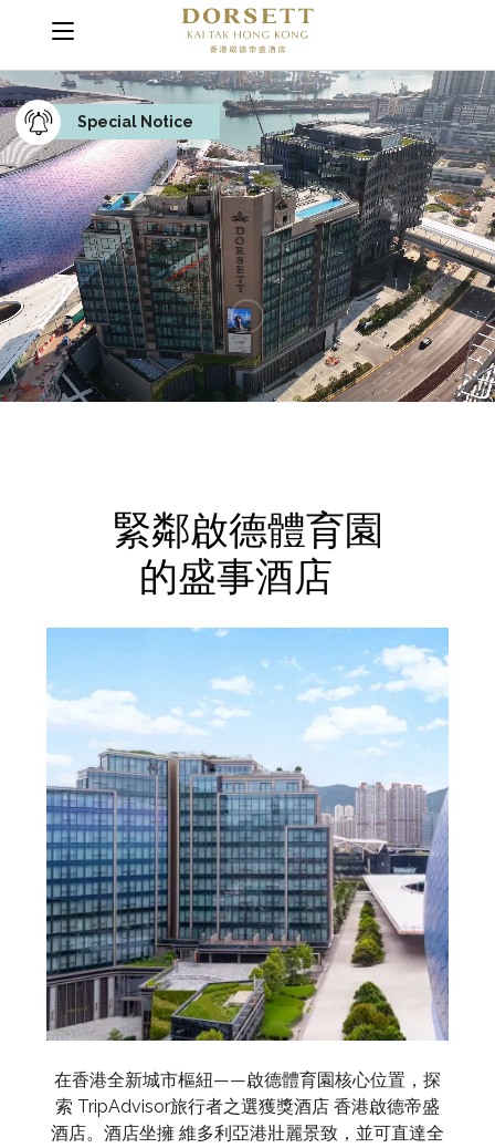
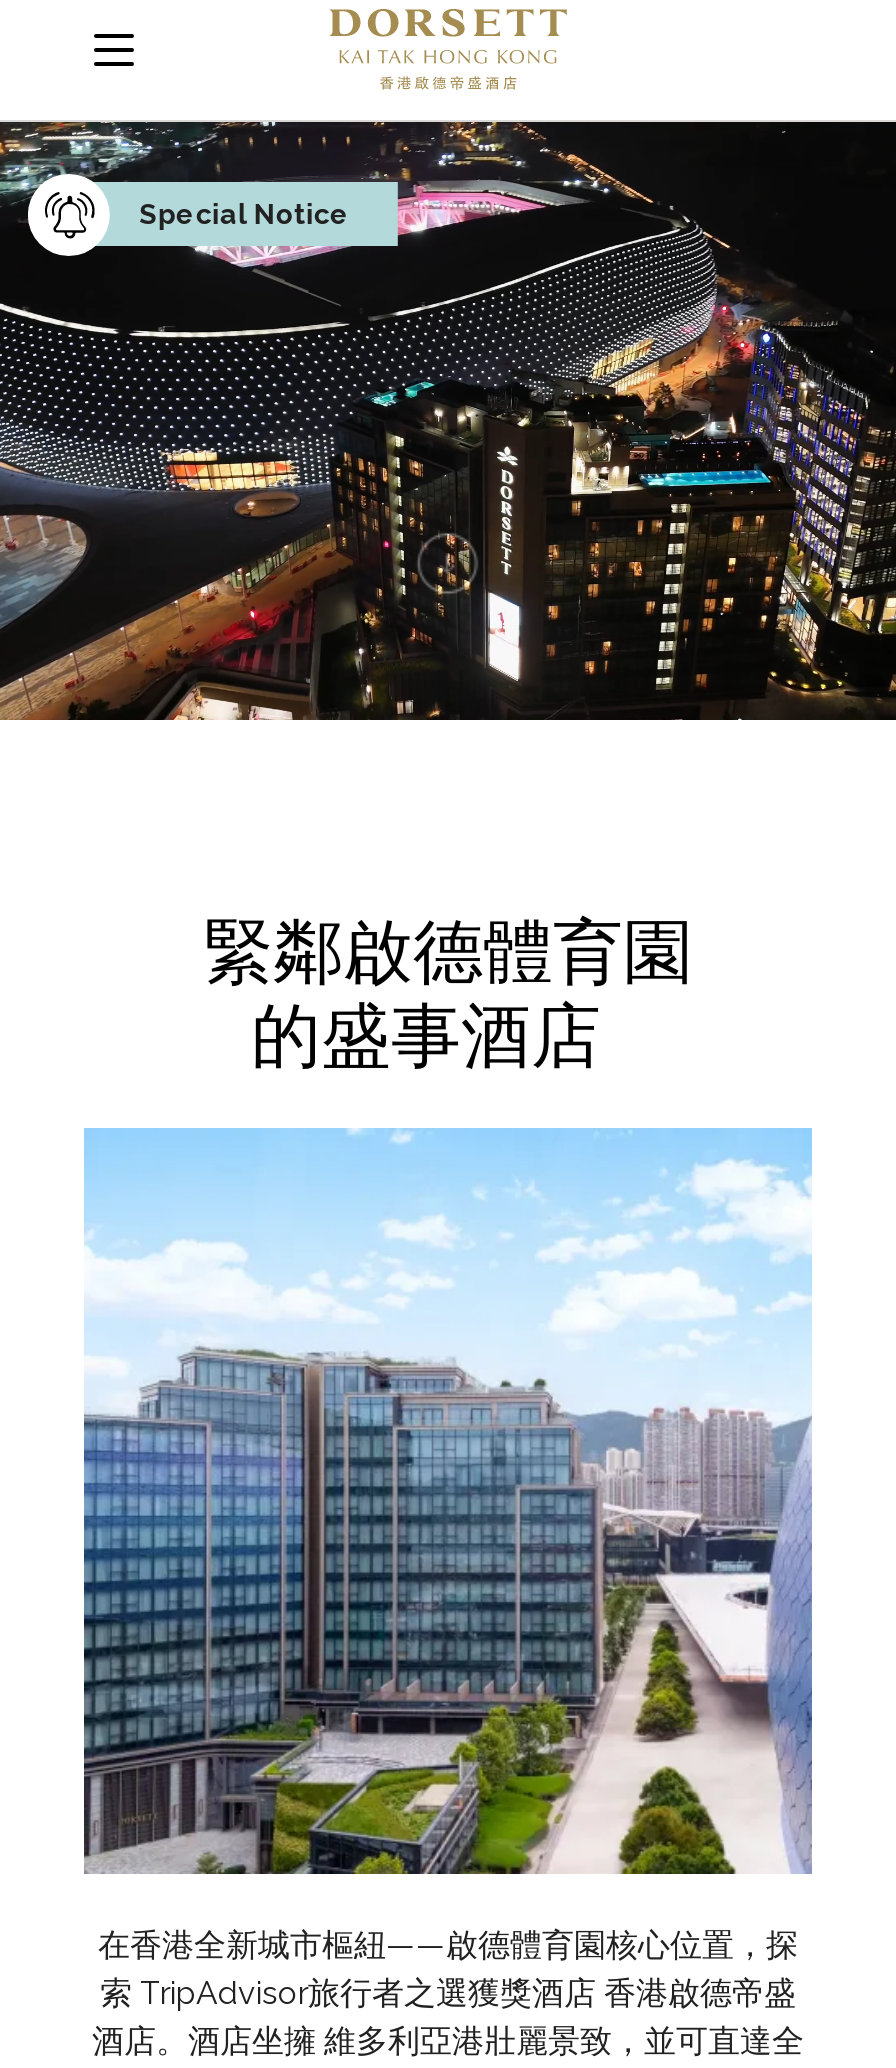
[3,70,492,403] [image] -> [6,120,890,722] [image]

